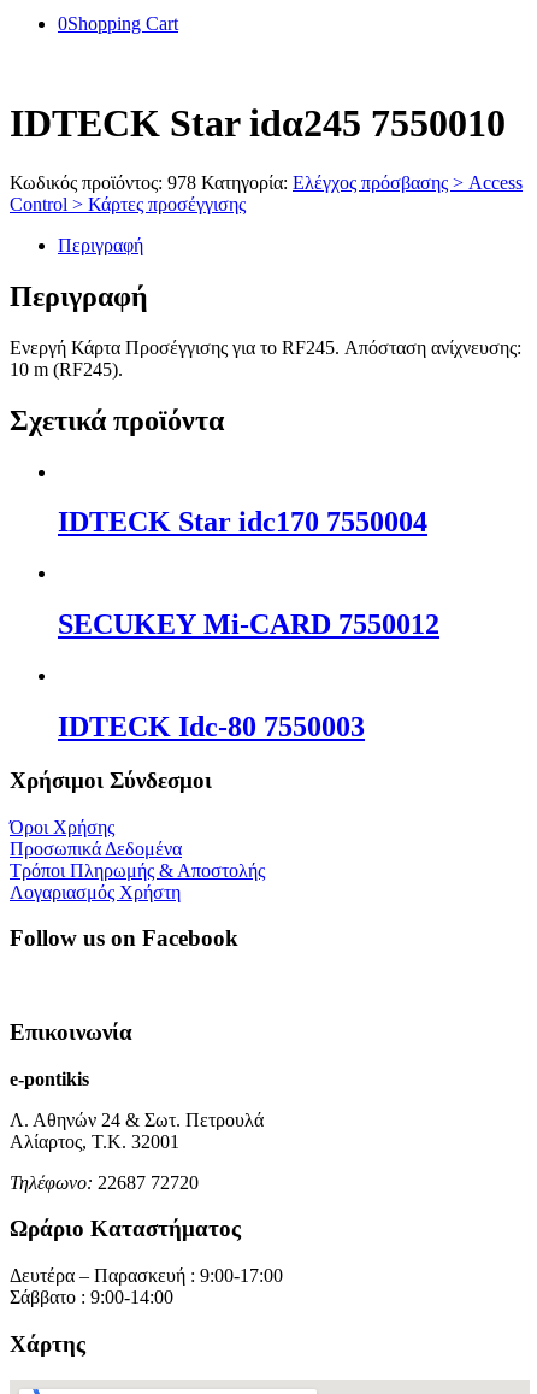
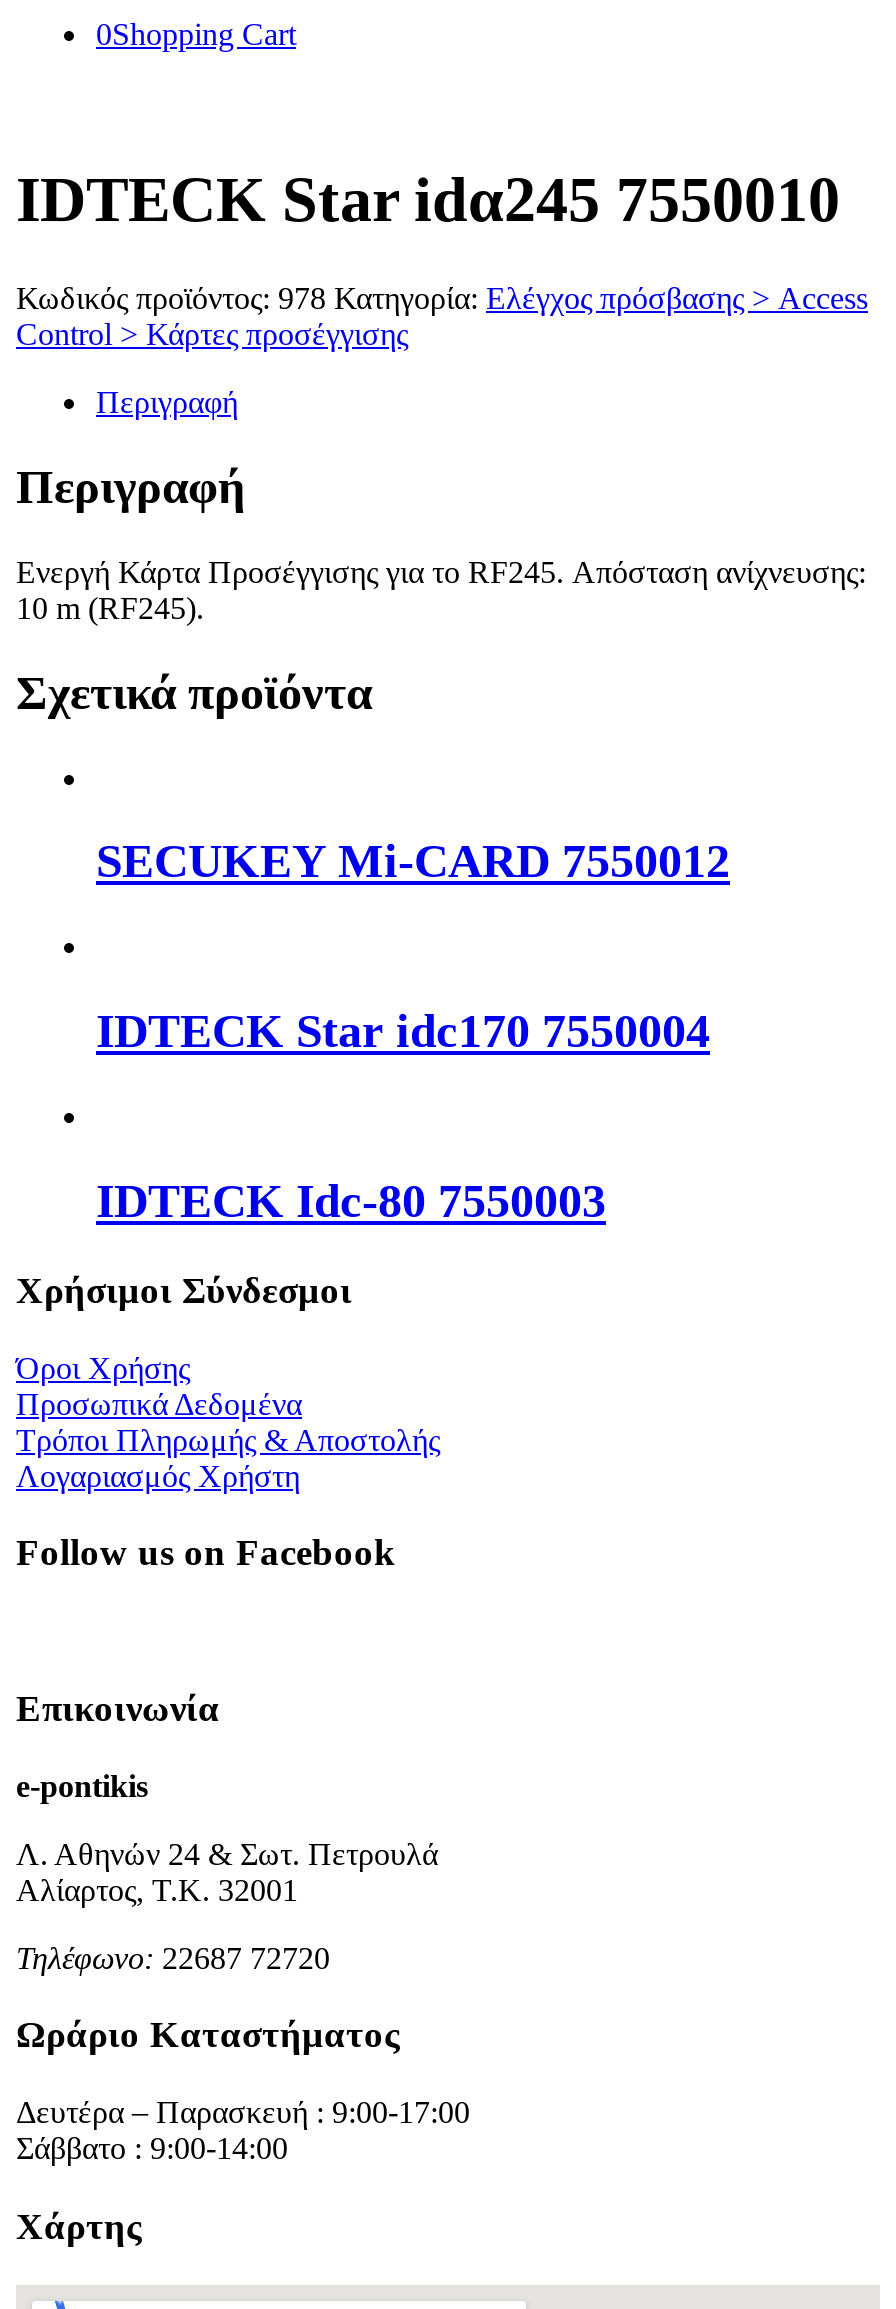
moved [58,507,427,538] -> [96,1005,710,1057]: IDΤΕCΚ Star idc170 7550004
moved [58,609,439,640] -> [96,836,730,888]: SΕCUΚΕΥ Mi-CARD 7550012

